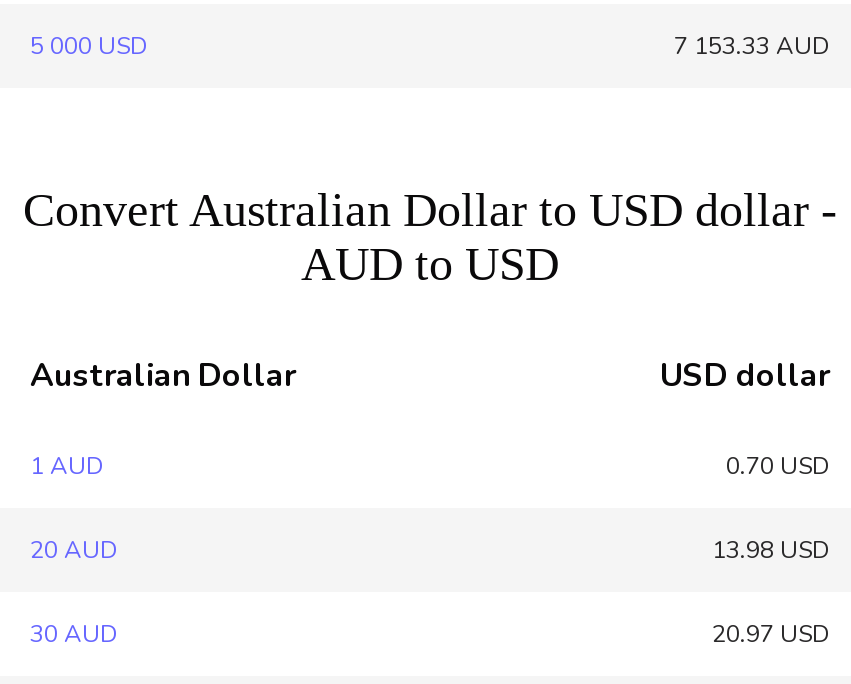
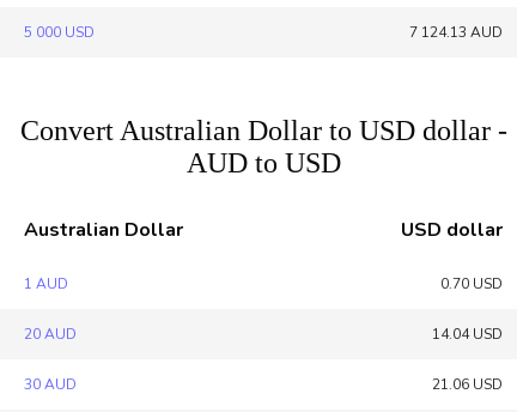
[674,30,830,62] 7 153.33 AUD -> [409,23,503,42] 7 124.13 AUD
[712,534,830,566] 13.98 USD -> [432,325,503,344] 14.04 USD
[712,618,830,650] 20.97 USD -> [432,375,503,394] 21.06 USD

